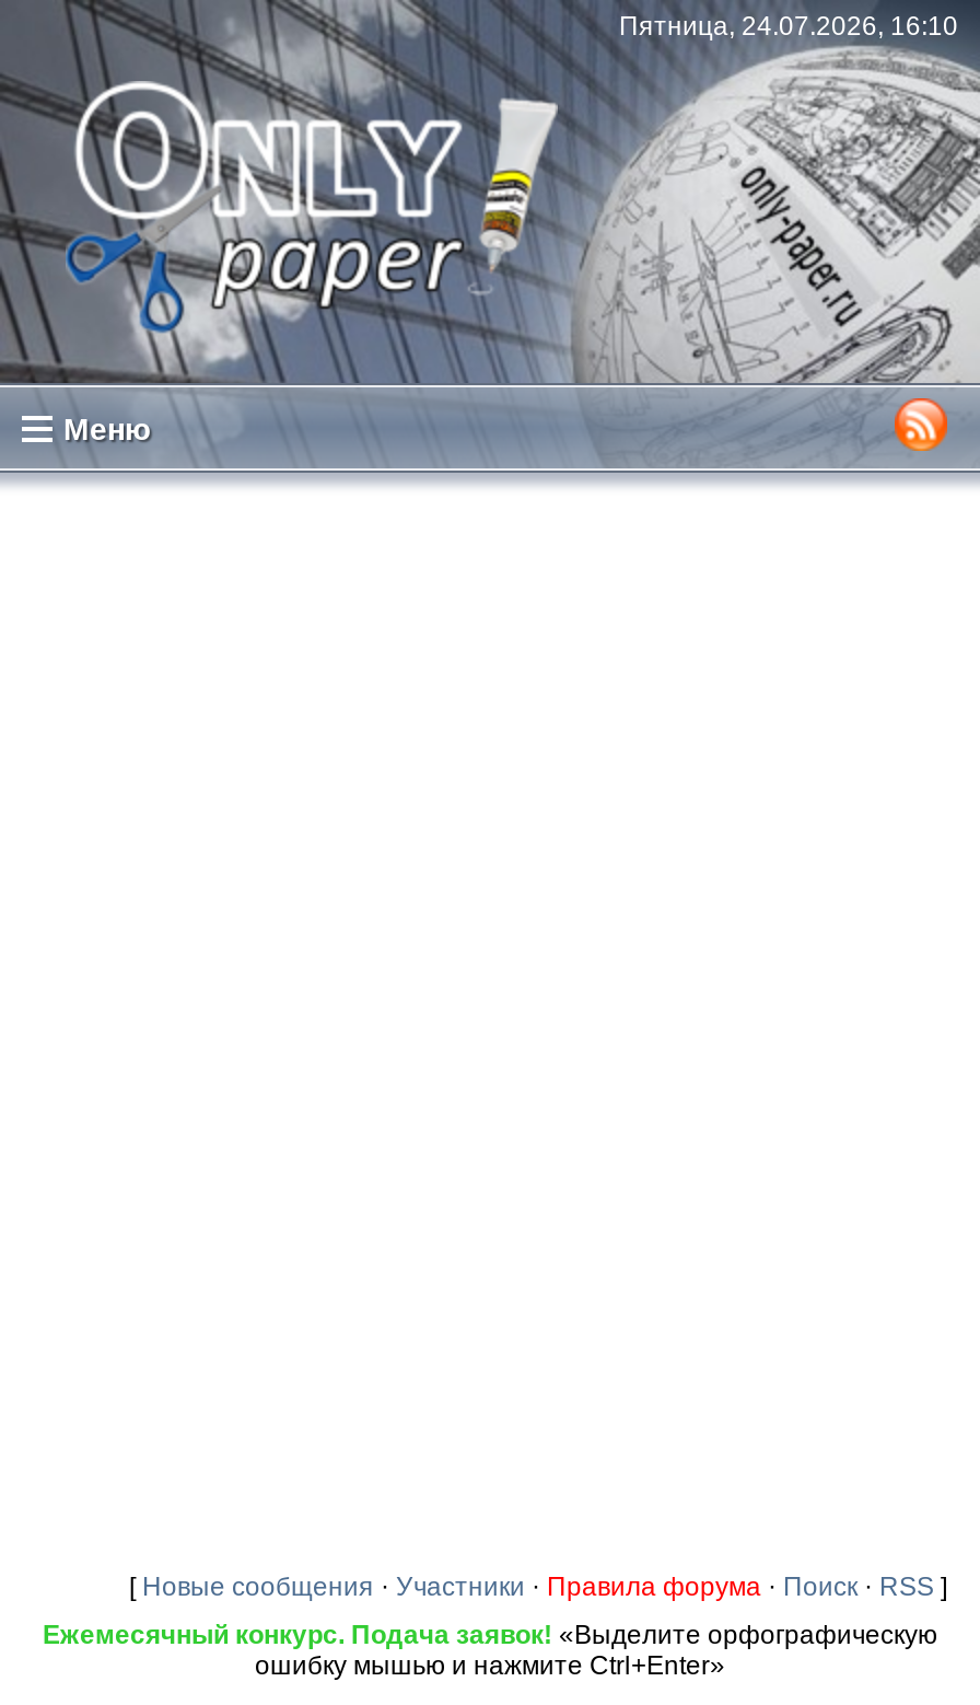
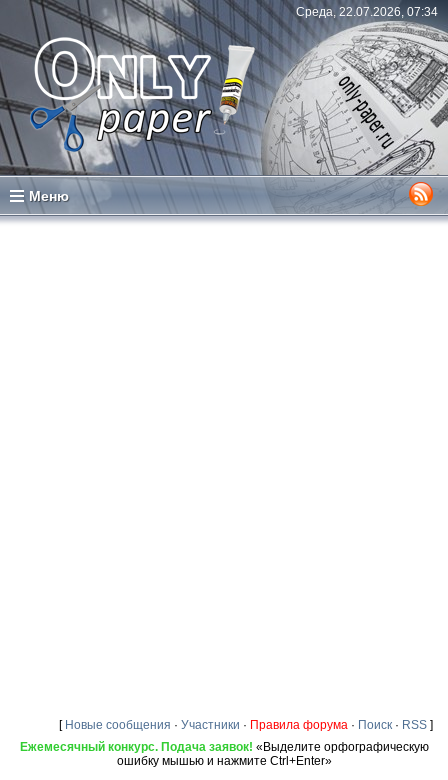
[619,11,958,42] Пятница, 24.07.2026, 16:10 -> [296,5,438,19] Среда, 22.07.2026, 07:34

